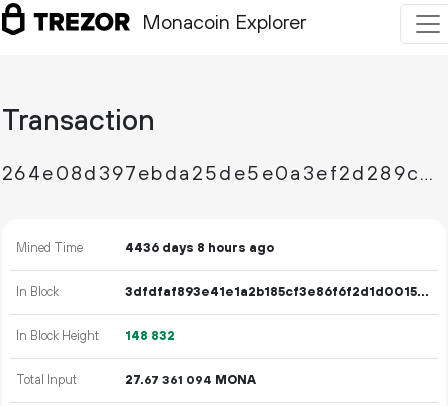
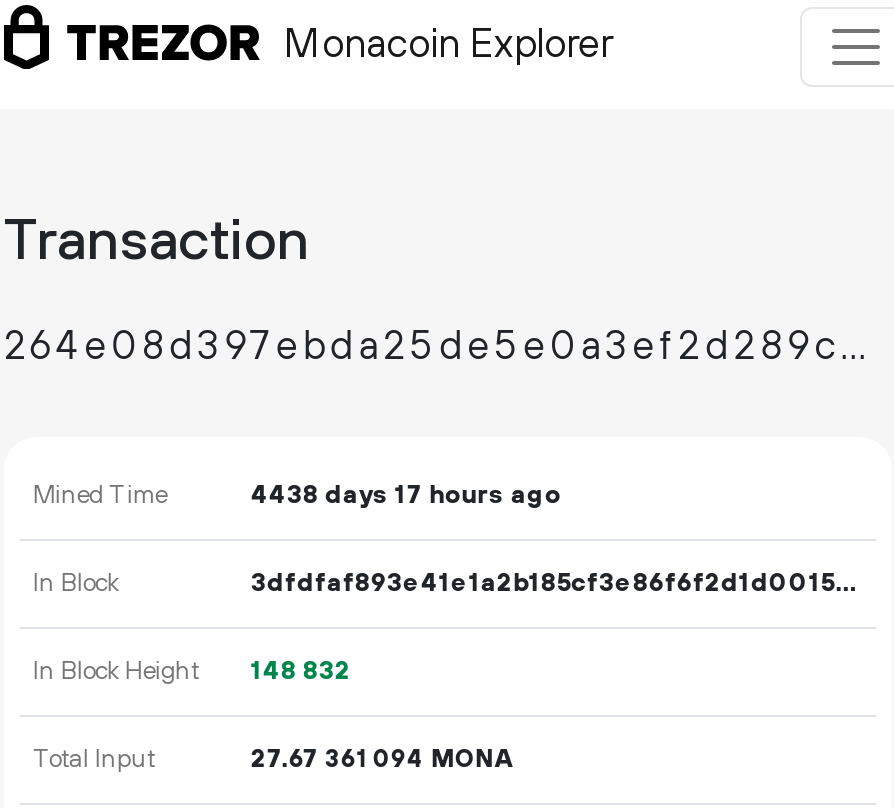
[125,240,274,256] 4436 days 8 hours ago -> [251,479,561,511] 4438 days 17 hours ago

